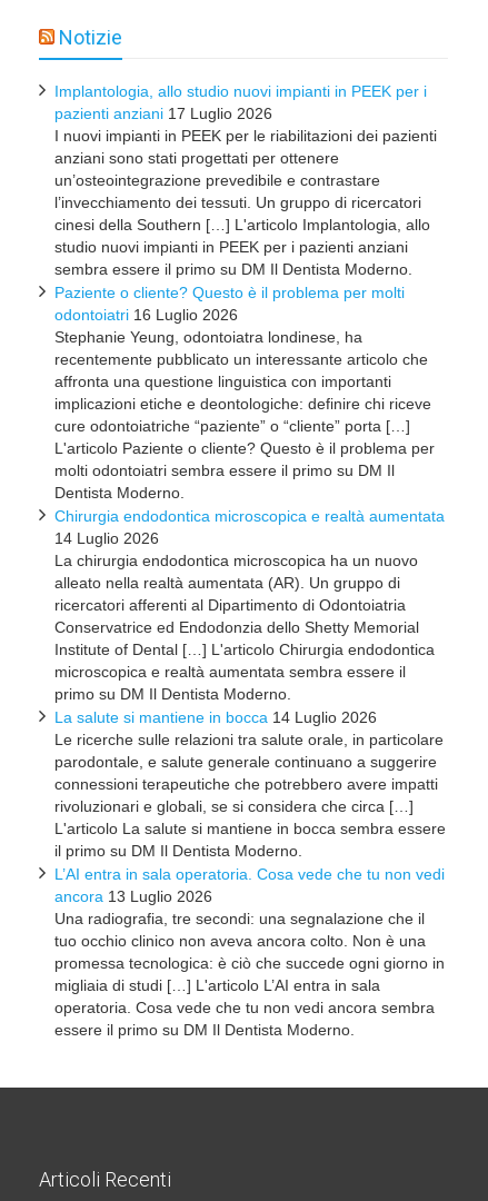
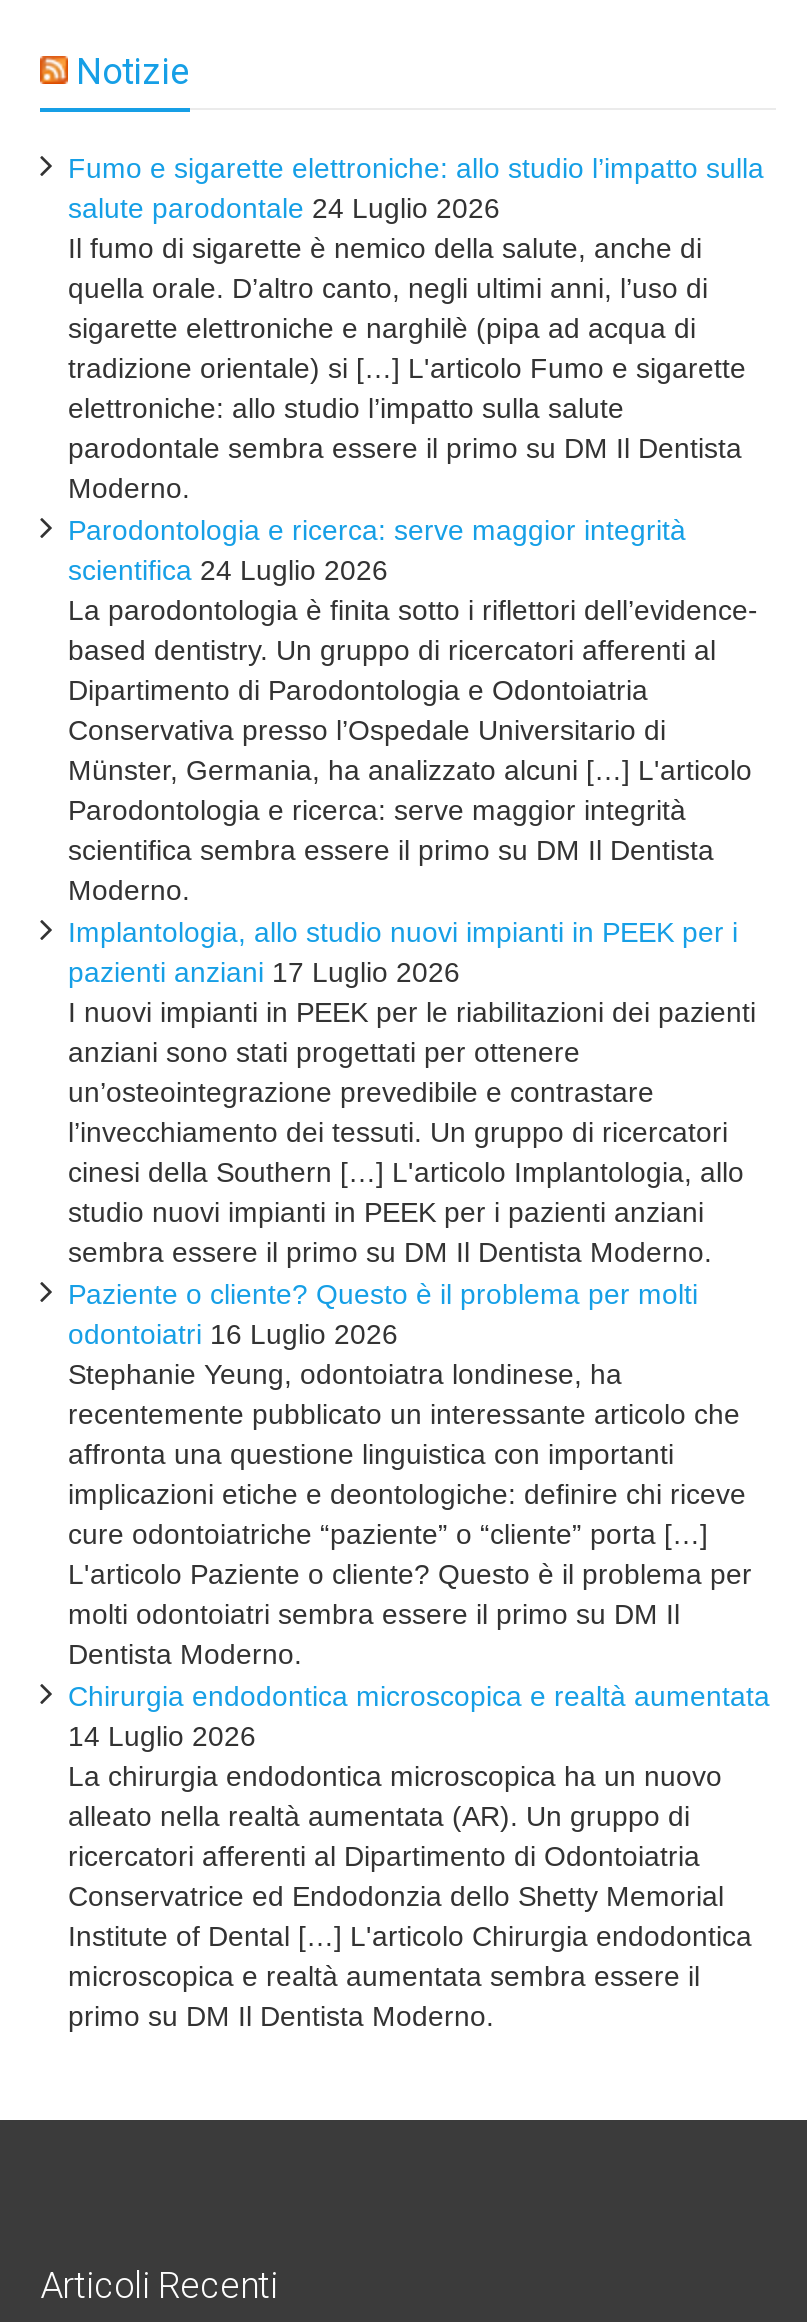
none -> [68,152,764,906] Fumo e sigarette elettroniche: allo studio l’impatto sulla | salute parodontale 24 Luglio 2026 | Il fumo di sigarette è nemico della salute, anche di | quella orale. D’altro canto, negli ultimi anni, l’uso di | sigarette elettroniche e narghilè (pipa ad acqua di | tradizione orientale) si […] L'articolo Fumo e sigarette | elettroniche: allo studio l’impatto sulla salute | parodontale sembra essere il primo su DM Il Dentista | Moderno. | Parodontologia e ricerca: serve maggior integrità | scientifica 24 Luglio 2026 | La parodontologia è finita sotto i riflettori dell’evidence- | based dentistry. Un gruppo di ricercatori afferenti al | Dipartimento di Parodontologia e Odontoiatria | Conservativa presso l’Ospedale Universitario di | Münster, Germania, ha analizzato alcuni […] L'articolo | Parodontologia e ricerca: serve maggior integrità | scientifica sembra essere il primo su DM Il Dentista | Moderno.
moved [54,82,445,703] -> [68,916,770,2032]: Implantologia, allo studio nuovi impianti in PEEK per i | pazienti anziani 17 Luglio 2026 | I nuovi impianti in PEEK per le riabilitazioni dei pazienti | ... | microscopica e realtà aumentata sembra essere il | primo su DM Il Dentista Moderno.
[54,708,446,1039] La salute si mantiene in bocca 14 Luglio 2026 | Le ricerche sulle relazioni tra salute orale, in particolare | parodontale, e salute generale continuano a suggerire | connessioni terapeutiche che potrebbero avere impatti | rivoluzionari e globali, se si considera che circa […] | L'articolo La salute si mantiene in bocca sembra essere | il primo su DM Il Dentista Moderno. | L’AI entra in sala operatoria. Cosa vede che tu non vedi | ancora 13 Luglio 2026 | Una radiografia, tre secondi: una segnalazione che il | tuo occhio clinico non aveva ancora colto. Non è una | promessa tecnologica: è ciò che succede ogni giorno in | migliaia di studi […] L'articolo L’AI entra in sala | operatoria. Cosa vede che tu non vedi ancora sembra | essere il primo su DM Il Dentista Moderno. -> none

